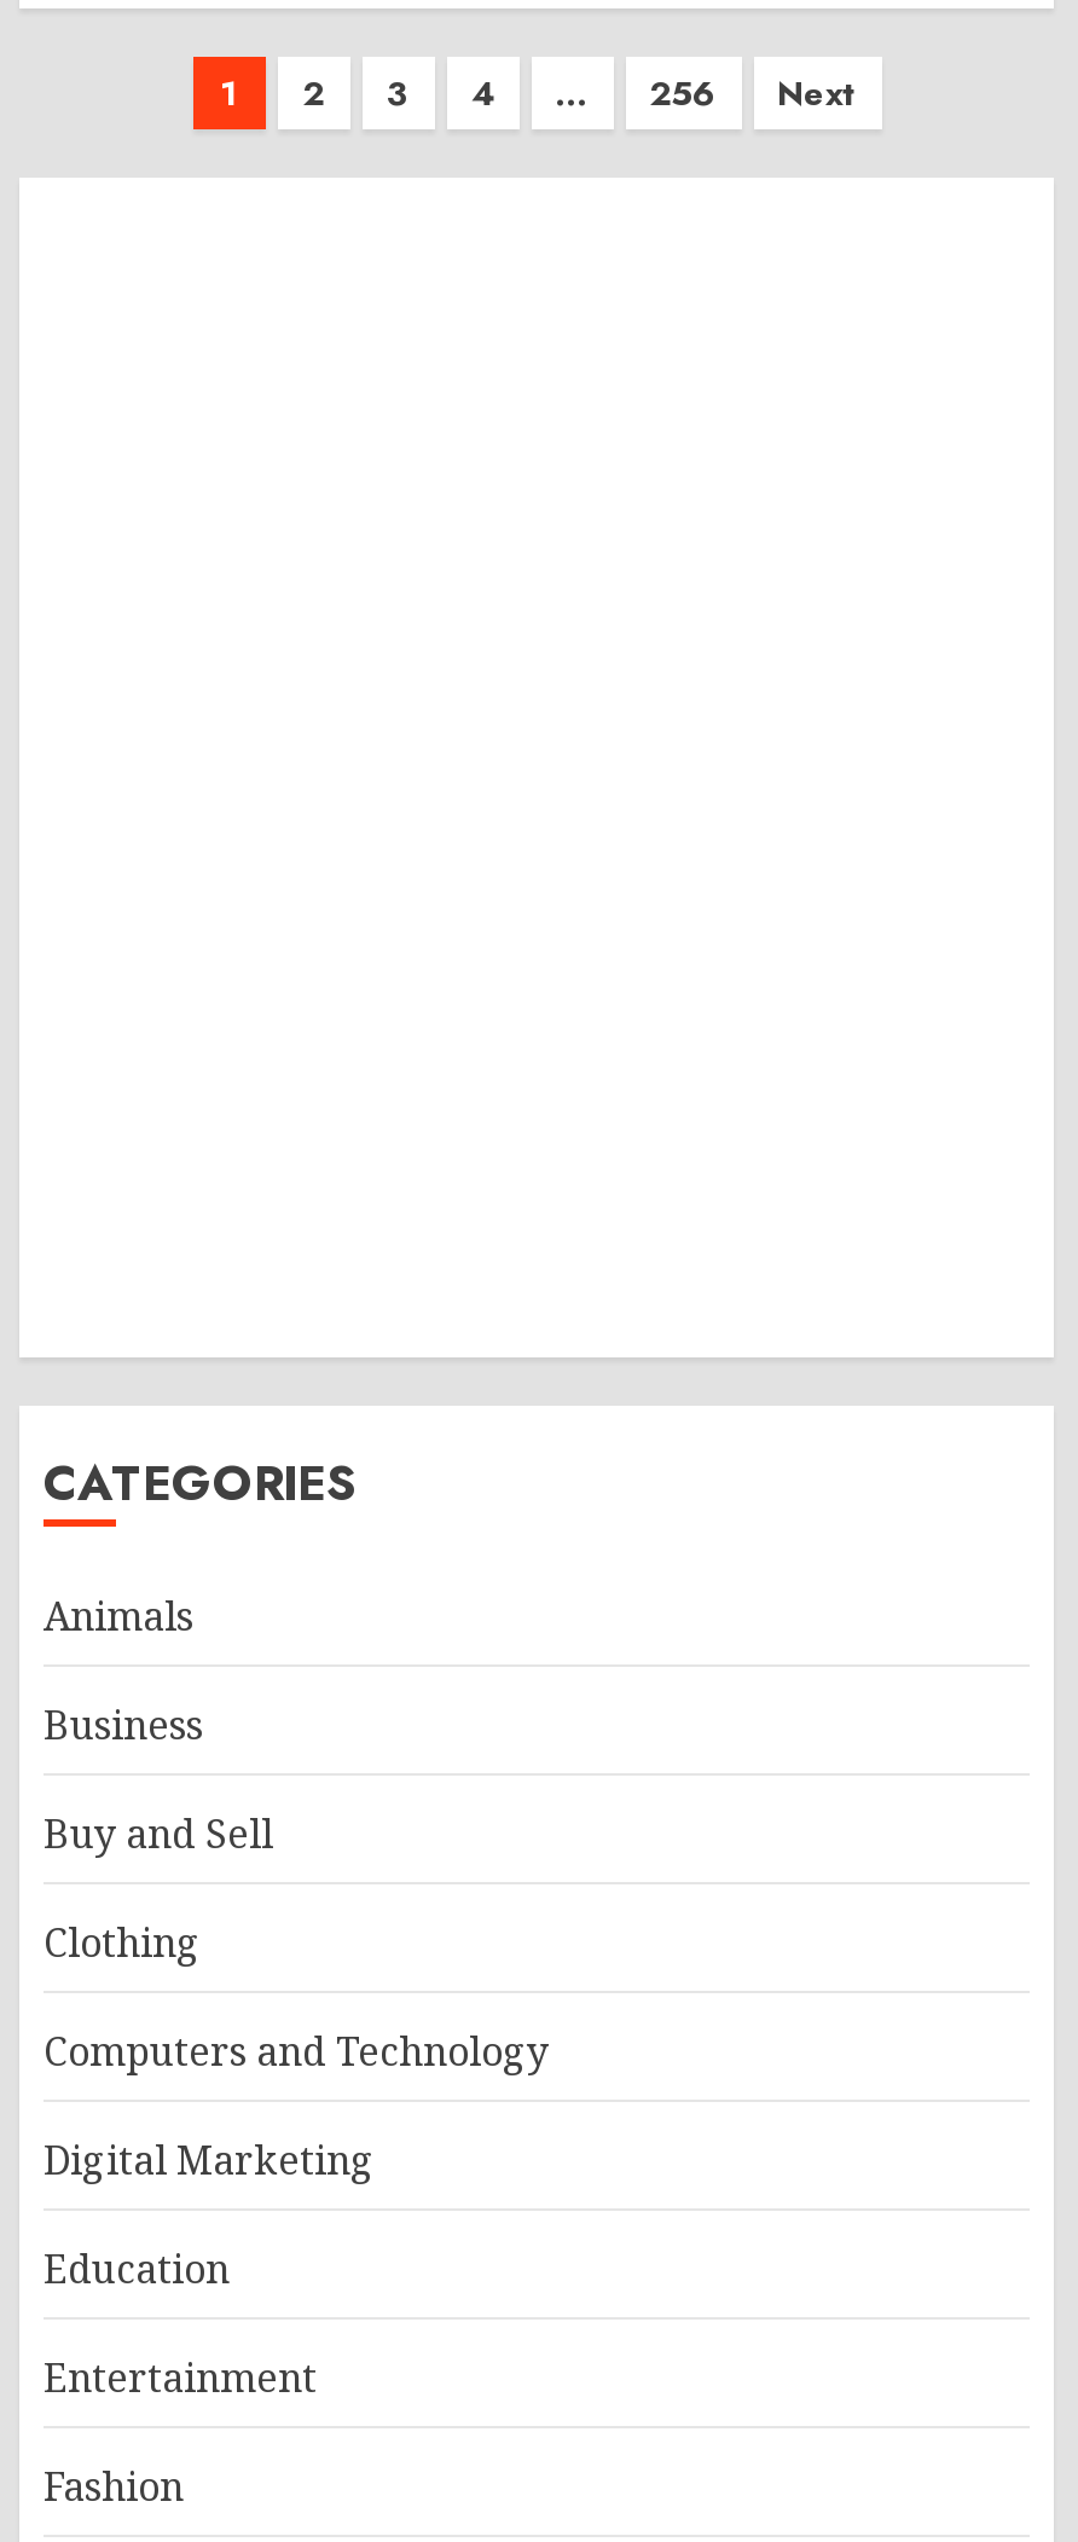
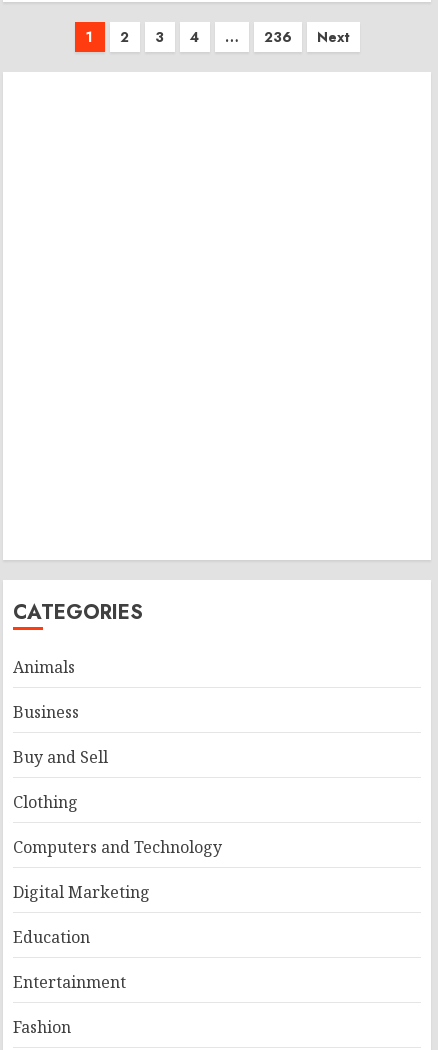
[649,69,717,117] 256 -> [263,27,291,47] 236

